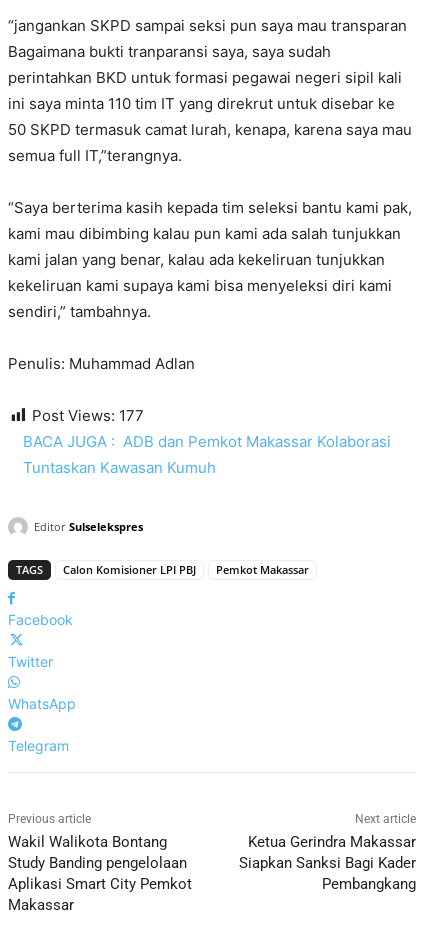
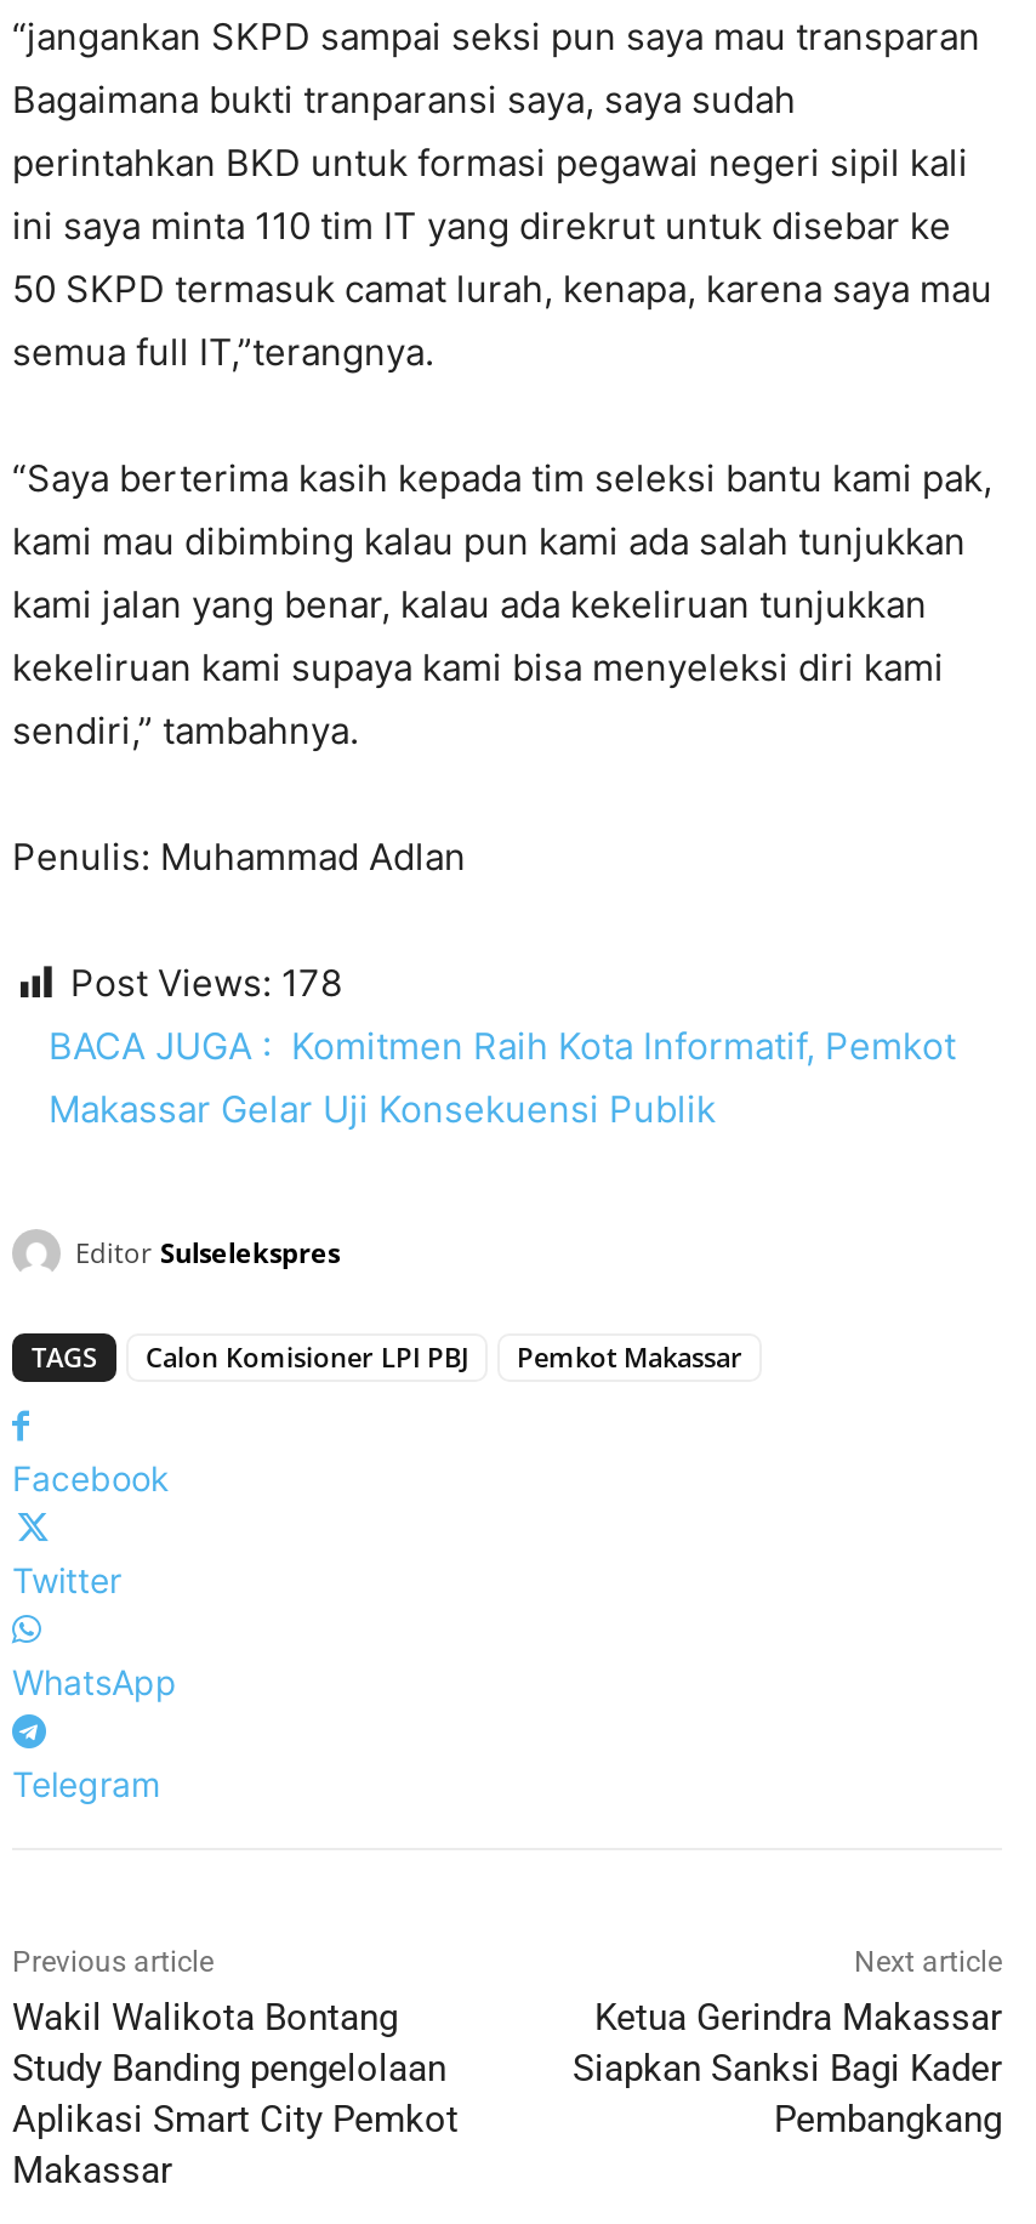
[23,406,391,477] Post Views: 177 | BACA JUGA : ADB dan Pemkot Makassar Kolaborasi | Tuntaskan Kawasan Kumuh -> [49,960,956,1132] Post Views: 178 | BACA JUGA : Komitmen Raih Kota Informatif, Pemkot | Makassar Gelar Uji Konsekuensi Publik

